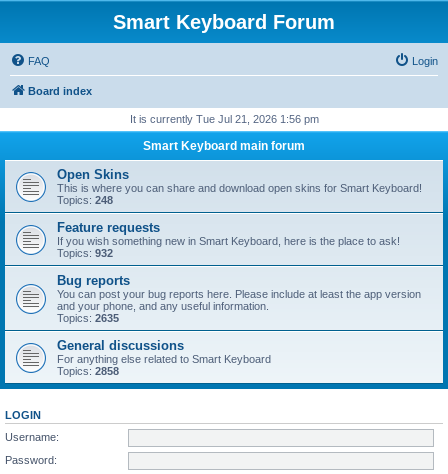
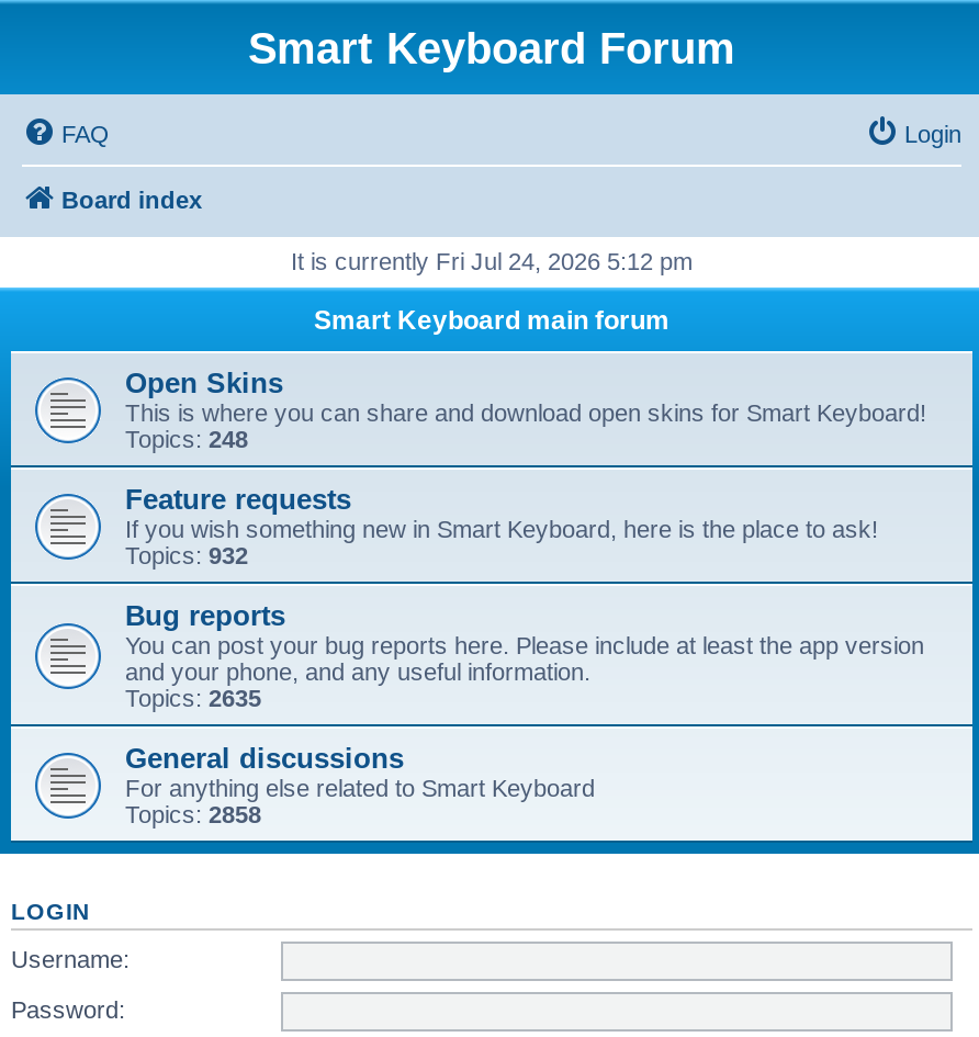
[129,113,318,125] It is currently Tue Jul 21, 2026 1:56 pm -> [291,248,693,274] It is currently Fri Jul 24, 2026 5:12 pm

